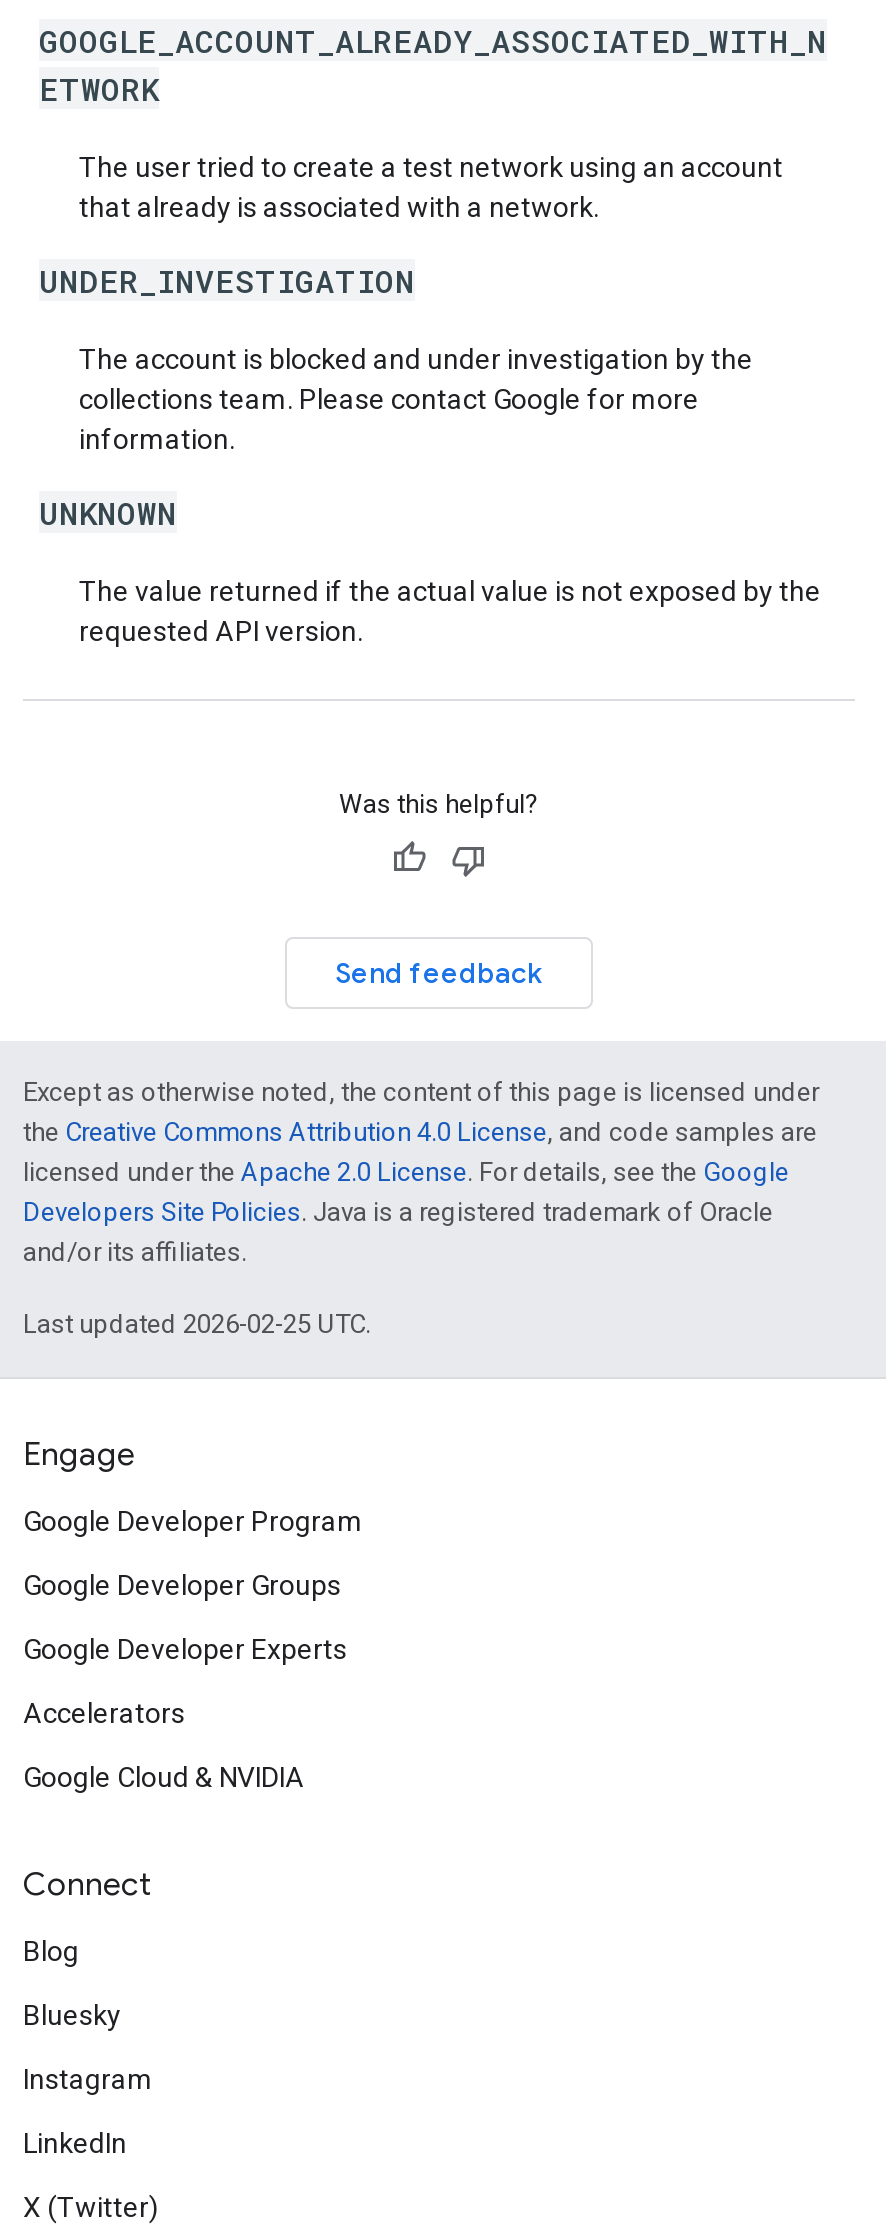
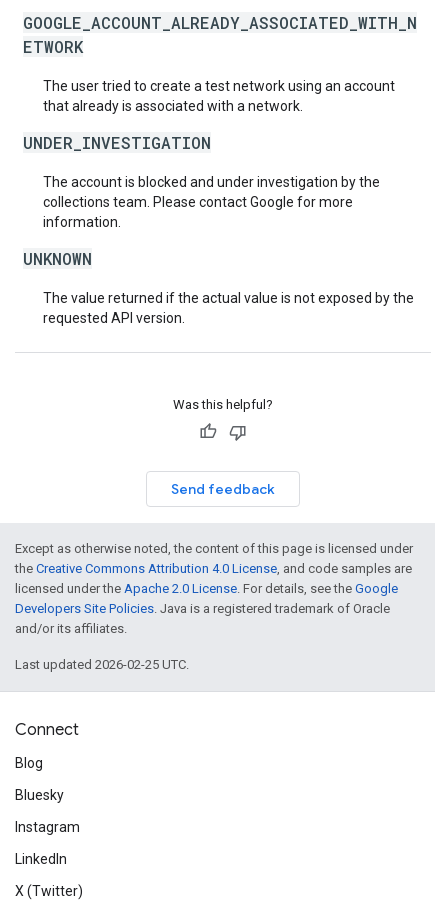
[23,1435,363,1793] Engage | Google Developer Program | Google Developer Groups | Google Developer Experts | Accelerators | Google Cloud & NVIDIA -> none

